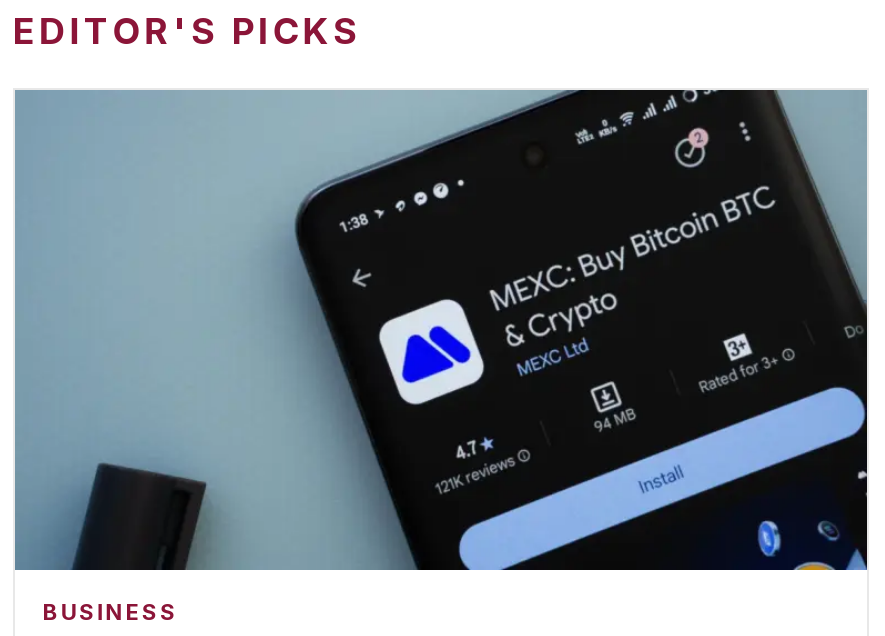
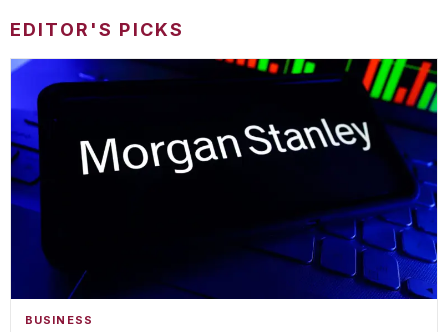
[13,88,869,572] [image] -> [10,58,438,300] [image]

